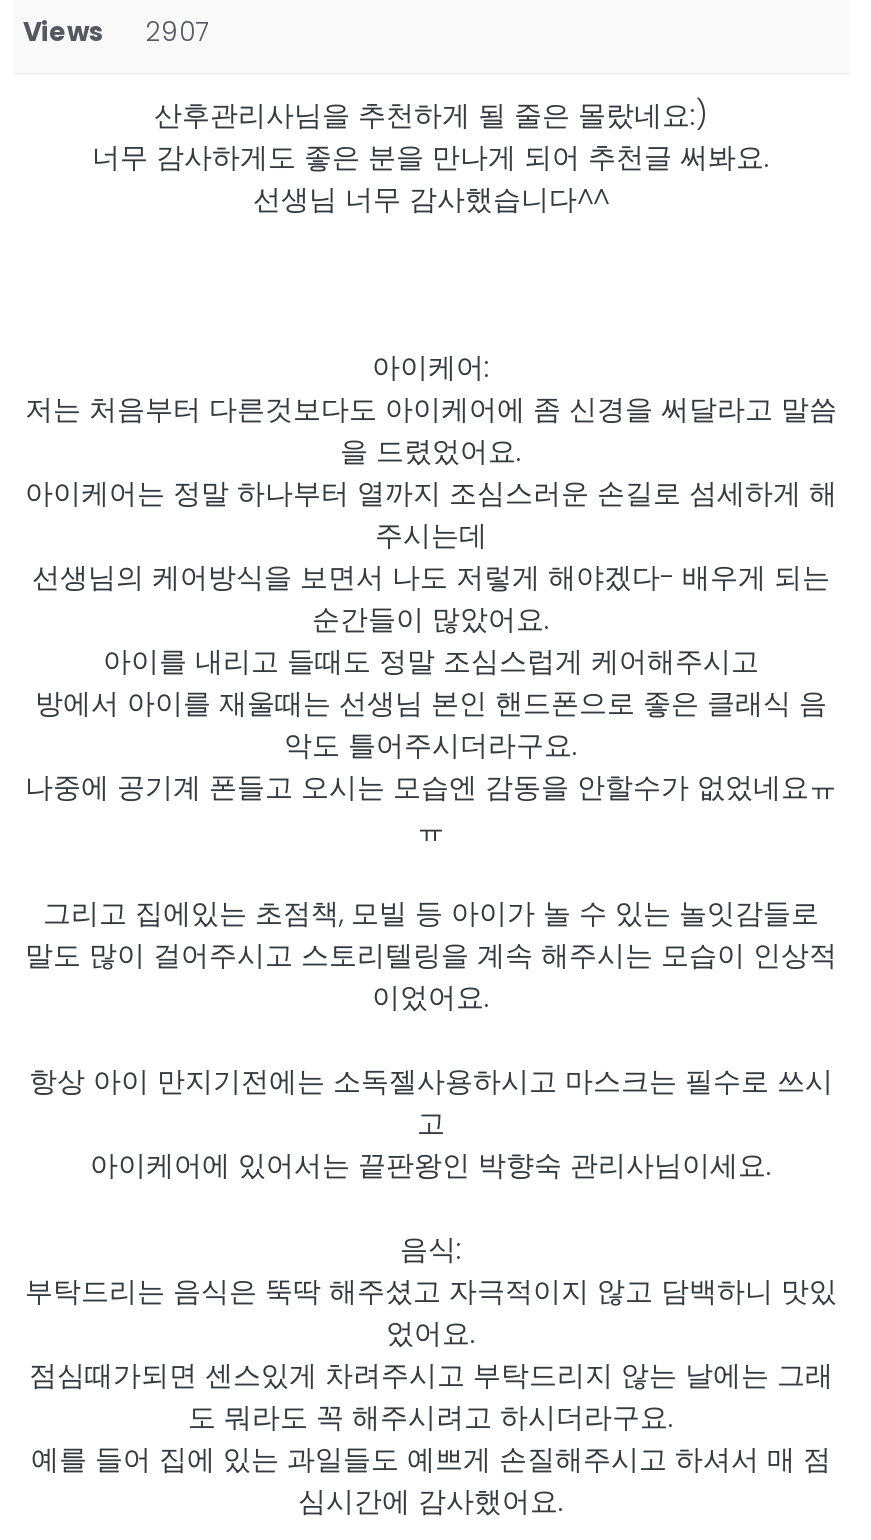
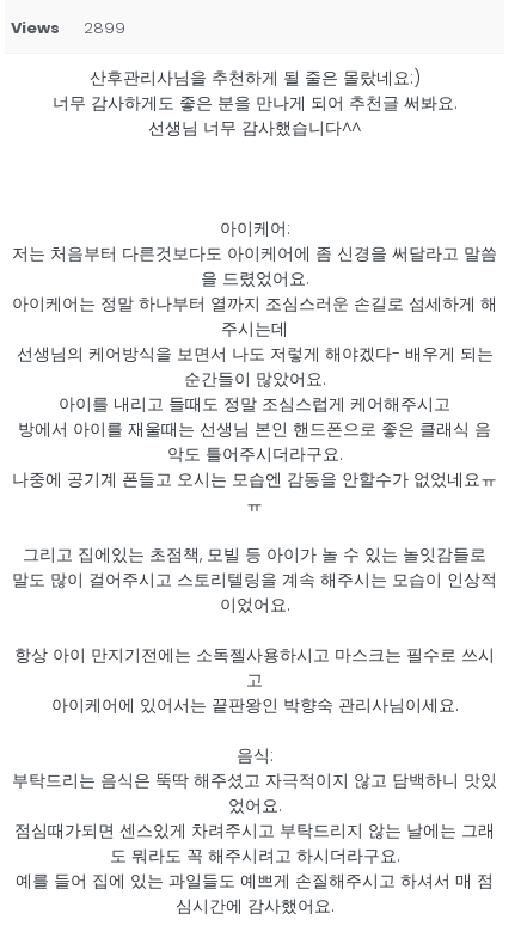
[23,14,209,52] Views 2907 -> [11,17,125,40] Views 2899

